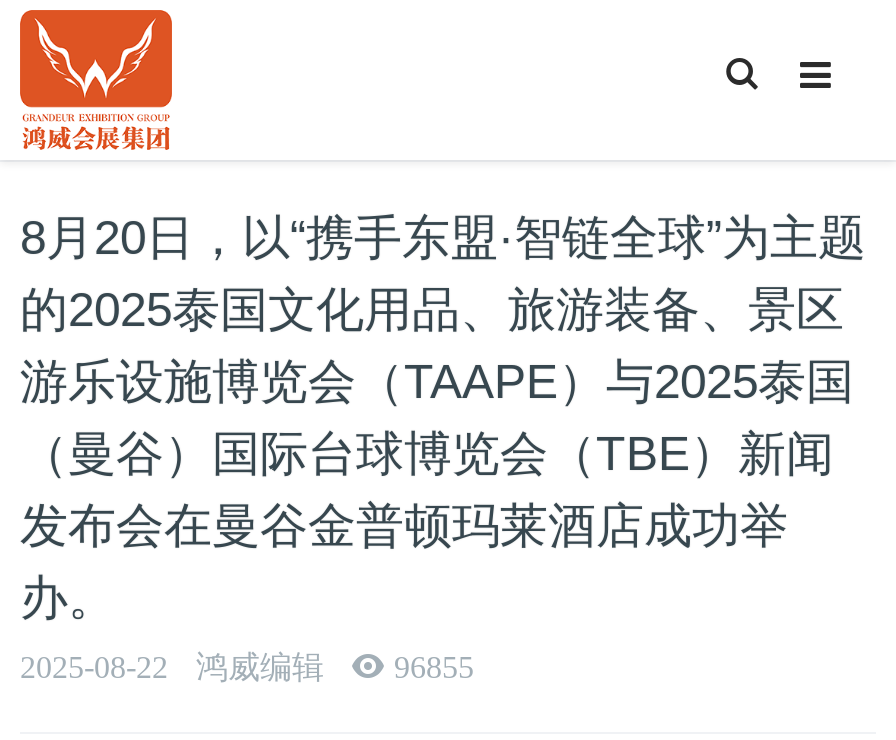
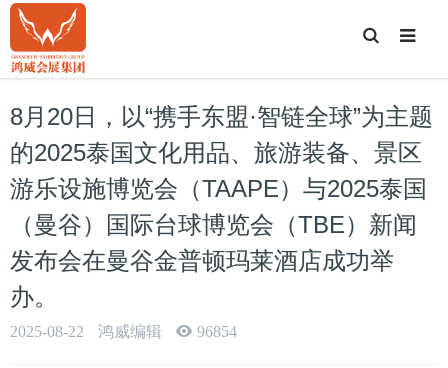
[20,650,474,684] 2025-08-22 鸿威编辑 96855 -> [10,323,237,340] 2025-08-22 鸿威编辑 96854

